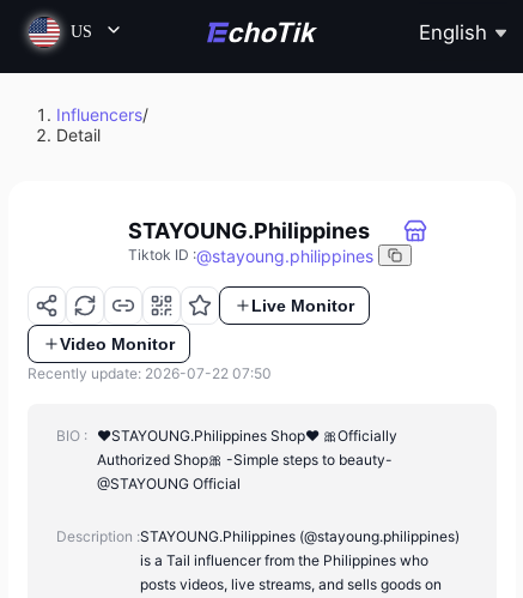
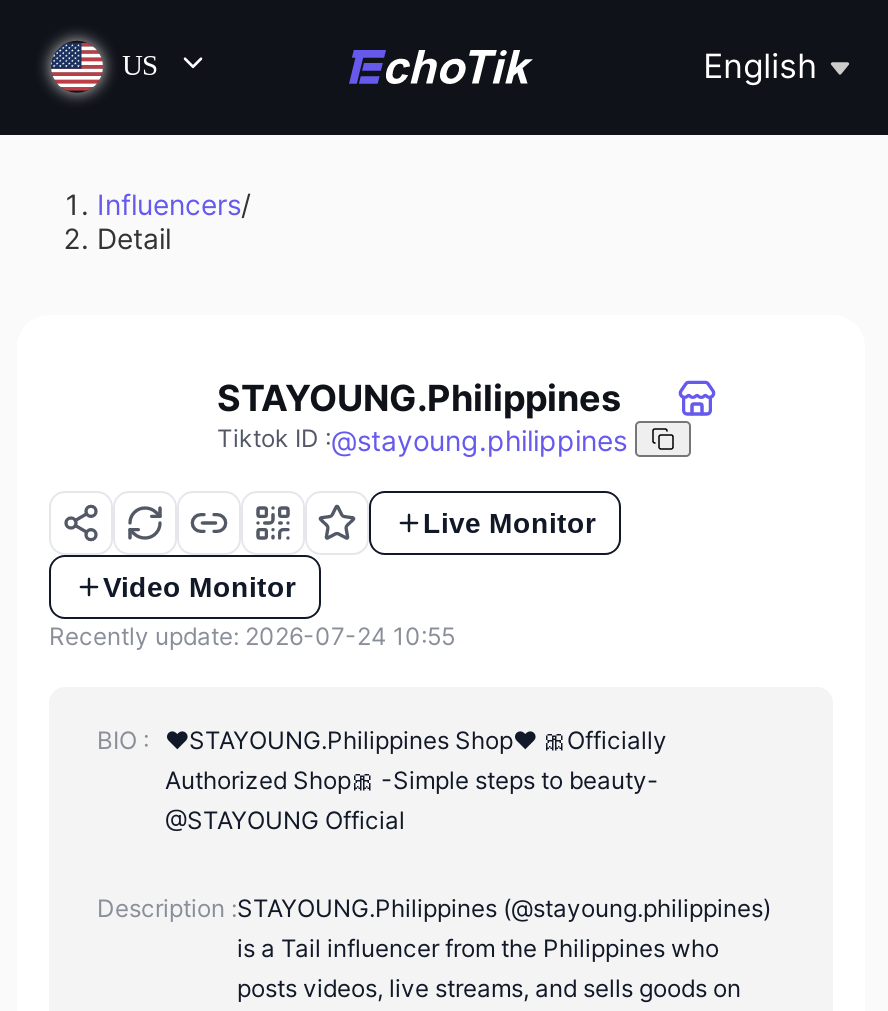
[28,365,272,383] Recently update: 2026-07-22 07:50 -> [49,622,455,652] Recently update: 2026-07-24 10:55

